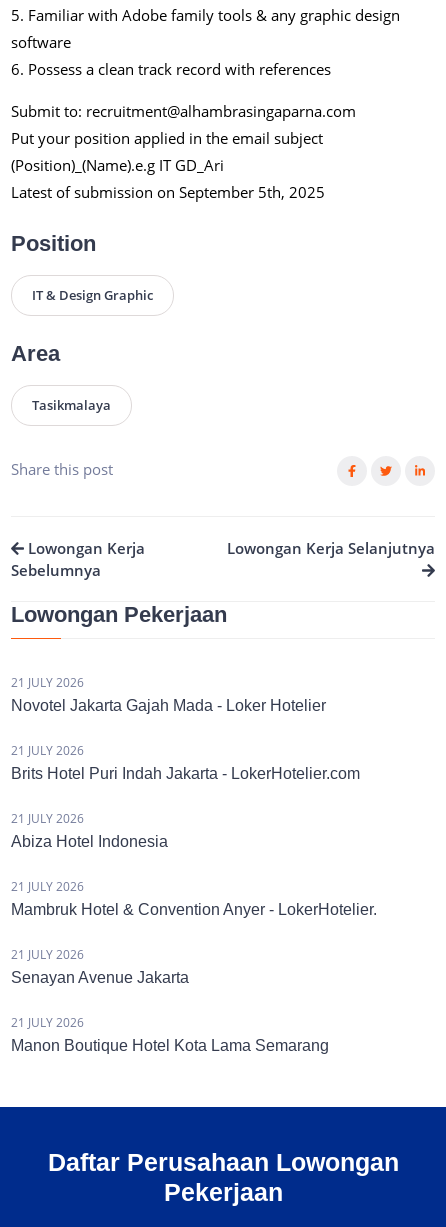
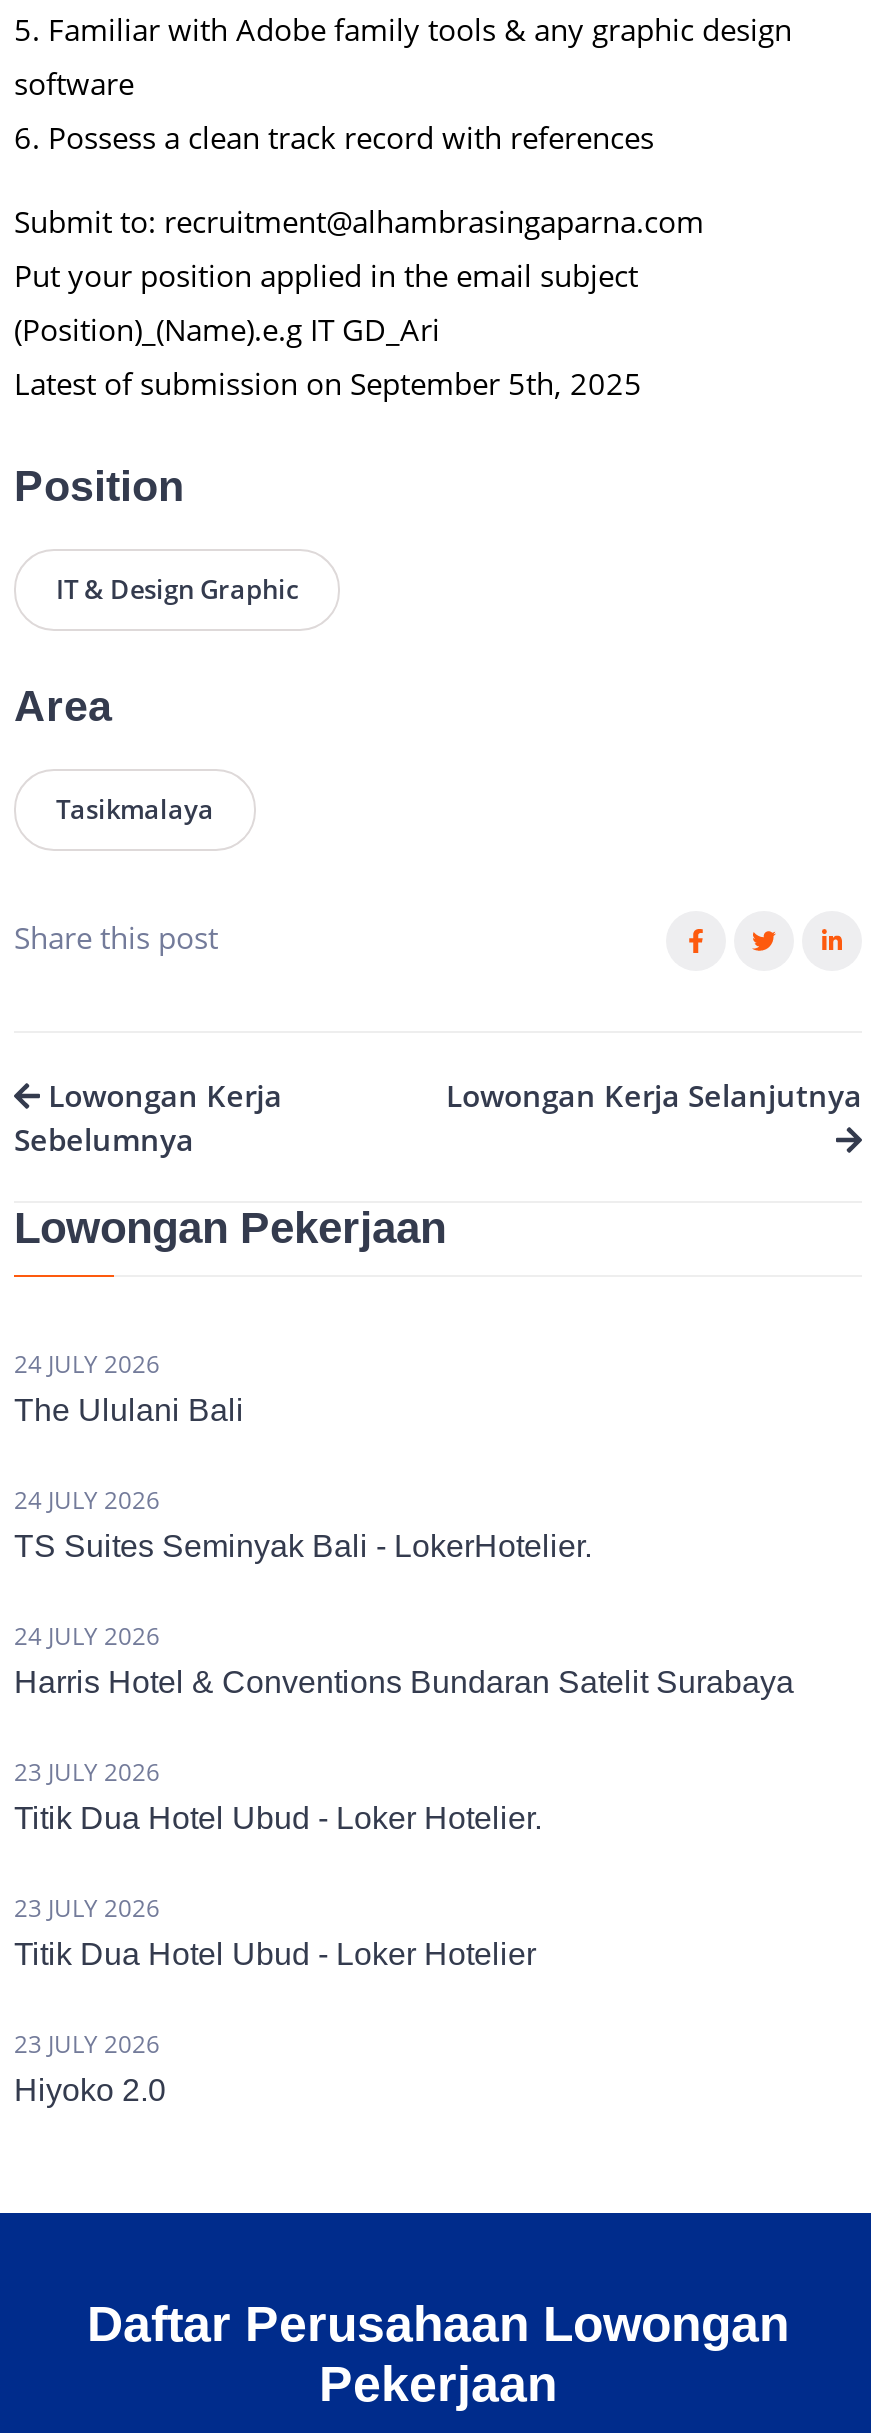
[11,674,326,714] 21 JULY 2026 | Novotel Jakarta Gajah Mada - Loker Hotelier -> [14,1347,244,1427] 24 JULY 2026 | The Ululani Bali
[11,742,360,782] 21 JULY 2026 | Brits Hotel Puri Indah Jakarta - LokerHotelier.com -> [14,1483,592,1563] 24 JULY 2026 | TS Suites Seminyak Bali - LokerHotelier.
[11,810,168,850] 21 JULY 2026 | Abiza Hotel Indonesia -> [14,1619,794,1699] 24 JULY 2026 | Harris Hotel & Conventions Bundaran Satelit Surabaya
[11,878,377,918] 21 JULY 2026 | Mambruk Hotel & Convention Anyer - LokerHotelier. -> [14,1755,542,1835] 23 JULY 2026 | Titik Dua Hotel Ubud - Loker Hotelier.
[11,946,189,986] 21 JULY 2026 | Senayan Avenue Jakarta -> [14,1891,536,1971] 23 JULY 2026 | Titik Dua Hotel Ubud - Loker Hotelier
[11,1014,329,1054] 21 JULY 2026 | Manon Boutique Hotel Kota Lama Semarang -> [14,2027,166,2107] 23 JULY 2026 | Hiyoko 2.0

